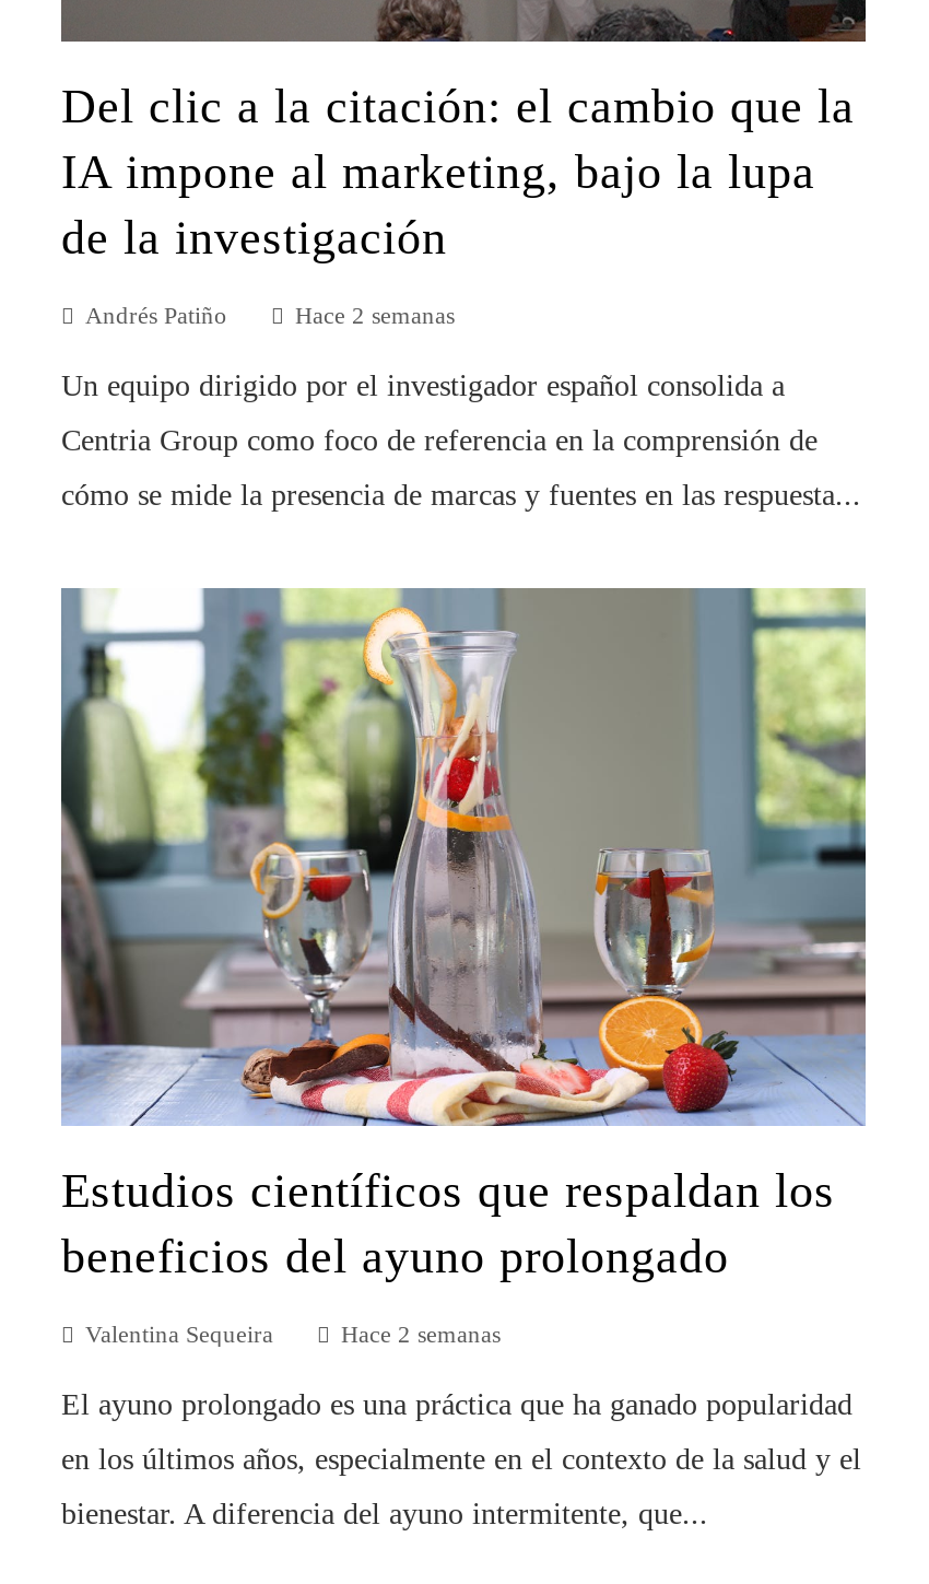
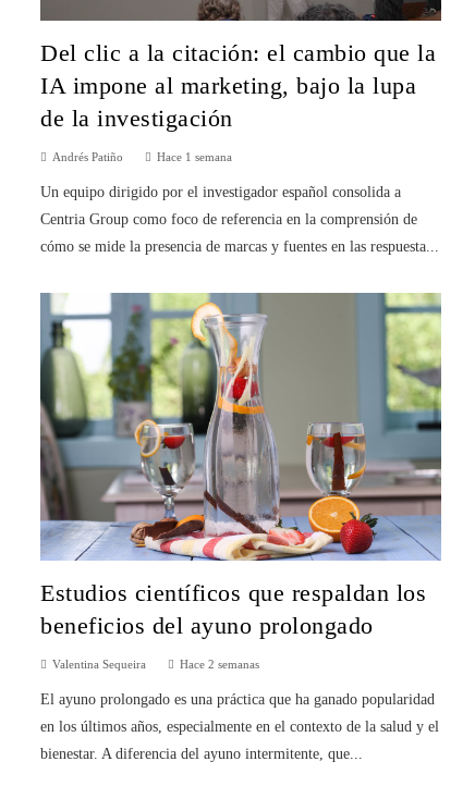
[295,302,455,329] Hace 2 semanas -> [157,151,232,164] Hace 1 semana

